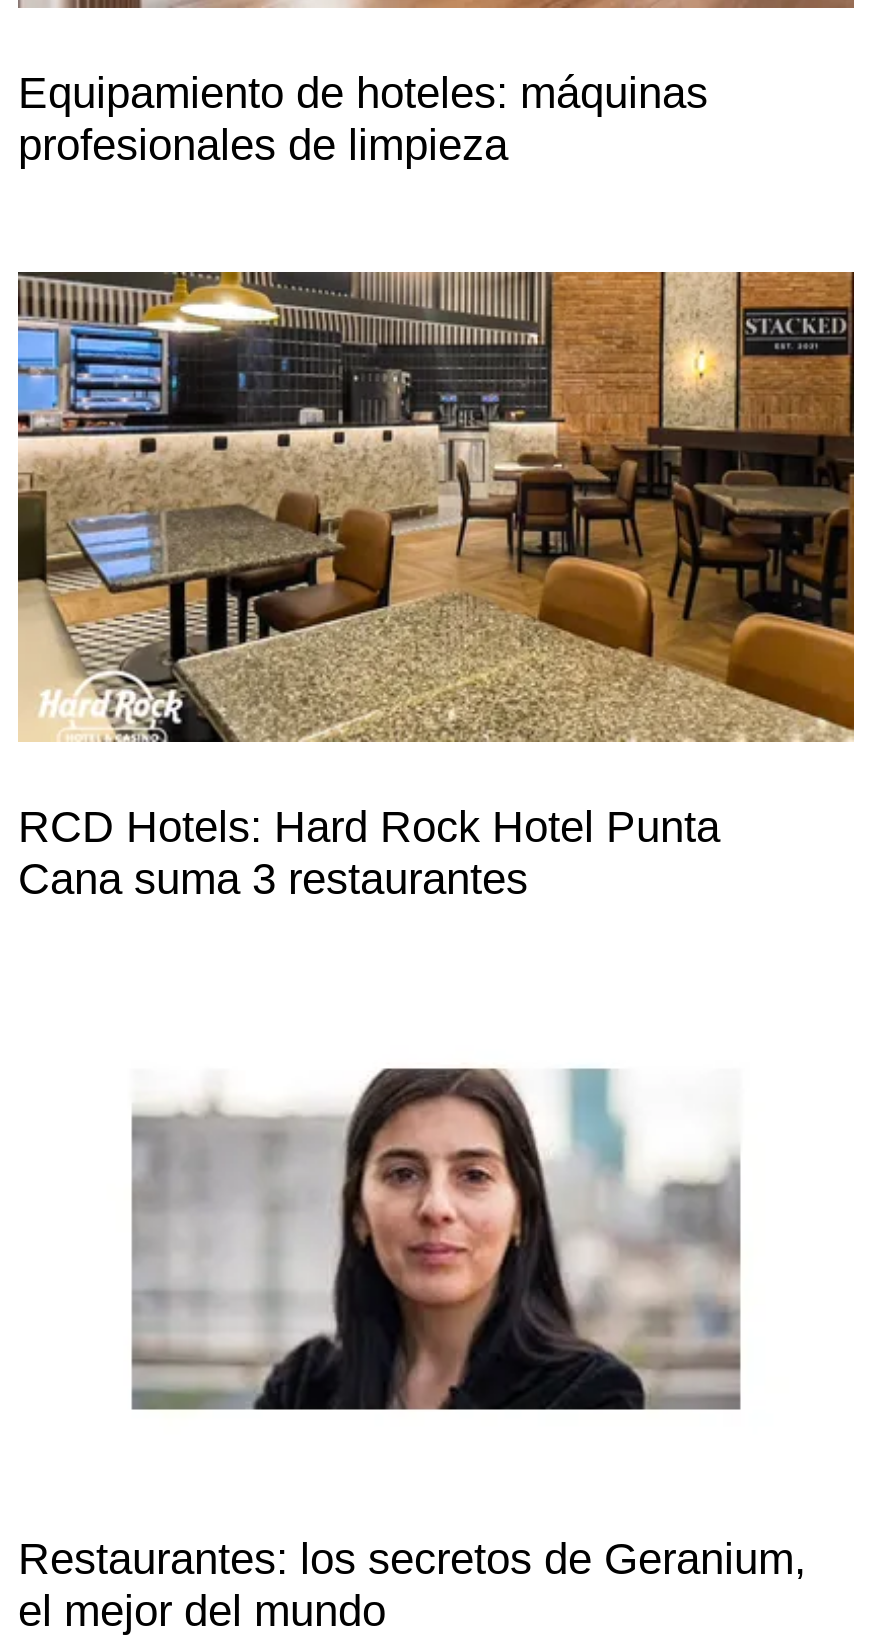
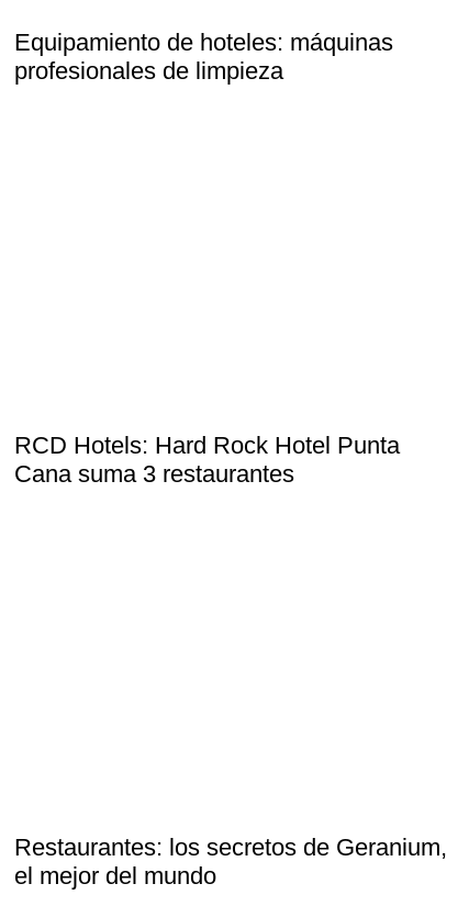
[16,270,856,744] [image] -> none
[130,1066,742,1412] [image] -> none

